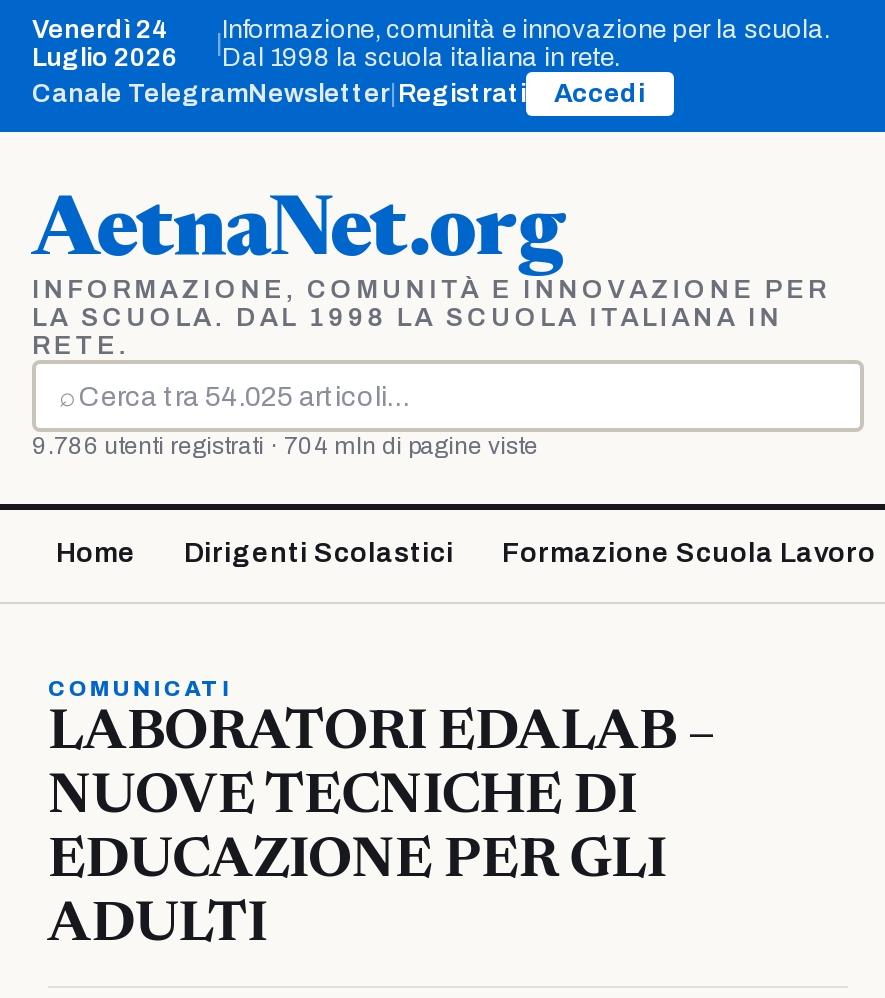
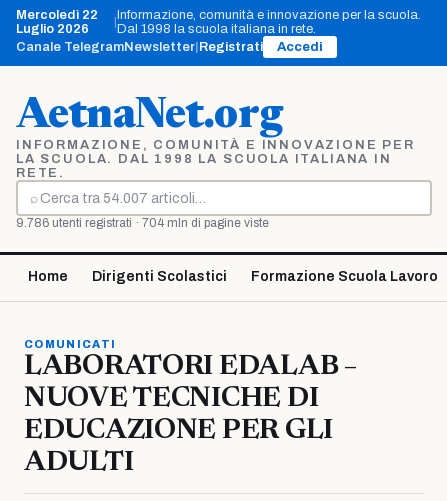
[32,16,170,44] Venerdì 24 -> [16,8,98,22] Mercoledì 22

